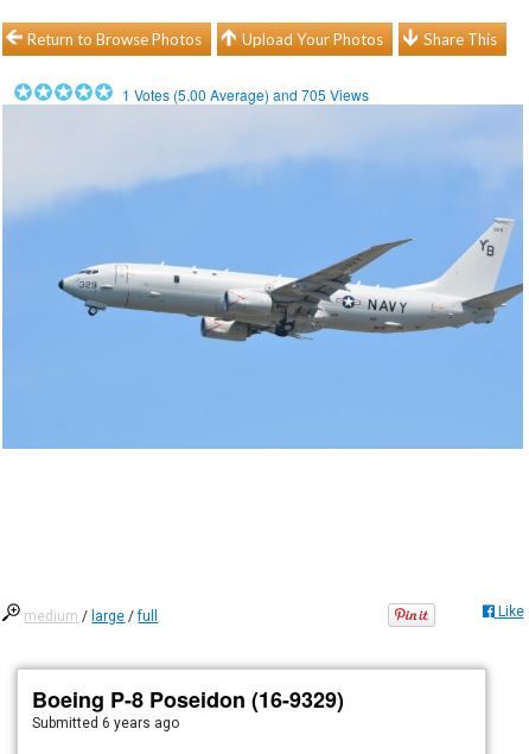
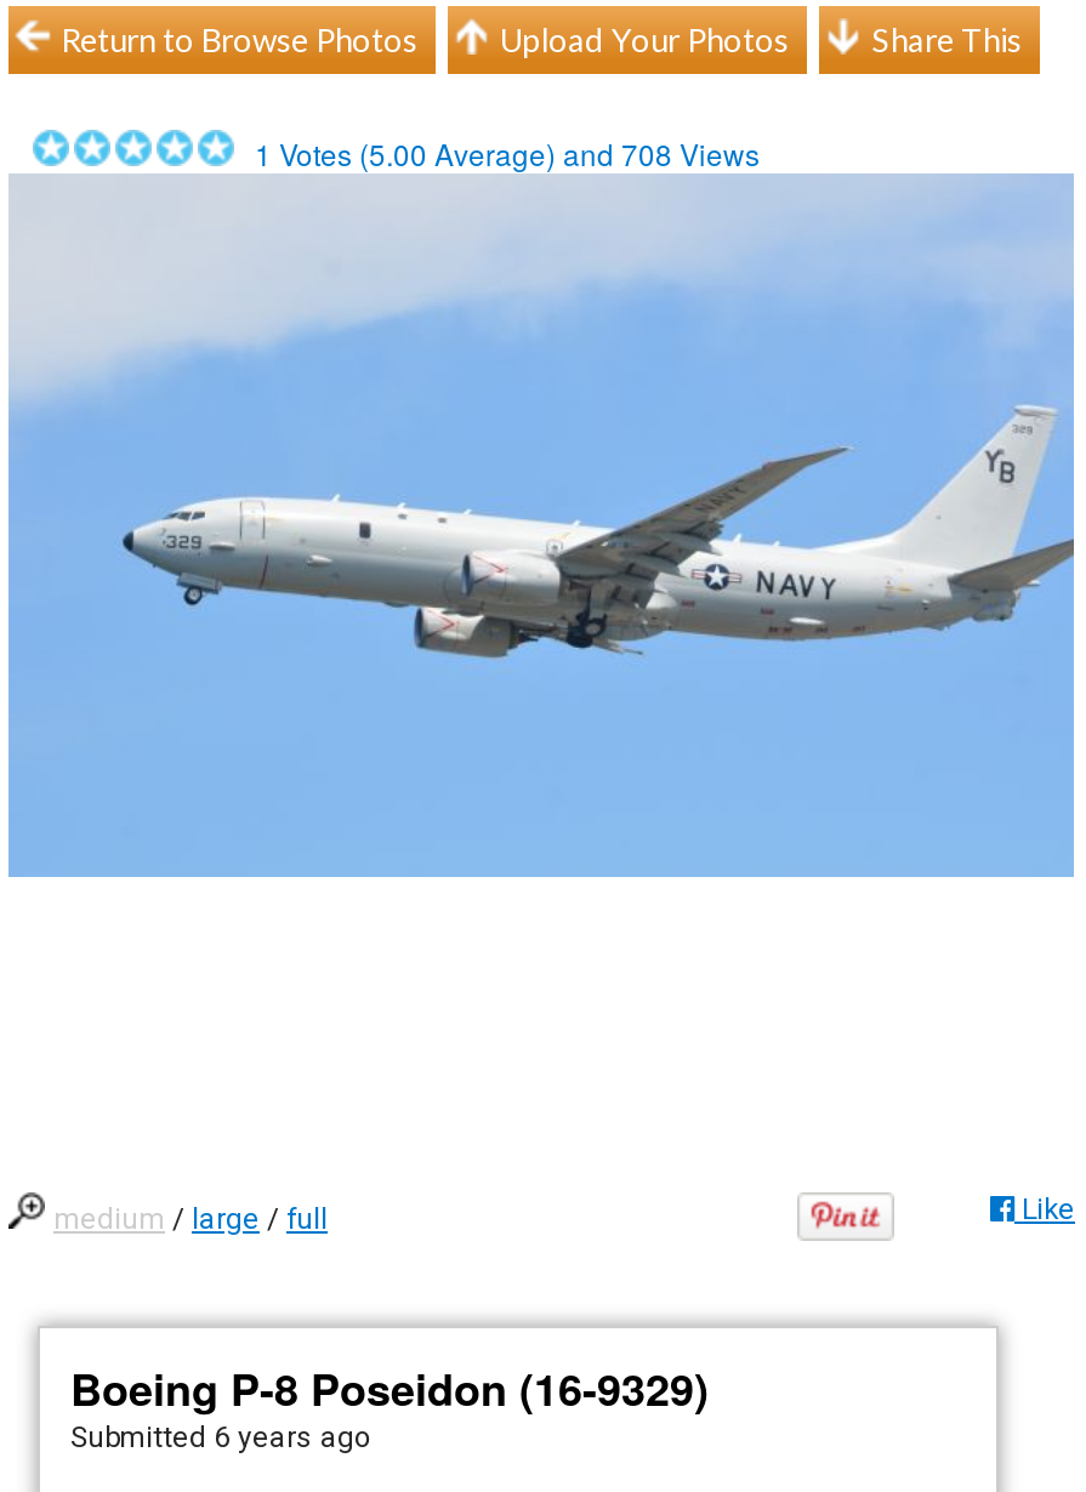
[123,84,377,104] 1 Votes (5.00 Average) and 705 Views -> [255,132,774,173] 1 Votes (5.00 Average) and 708 Views

